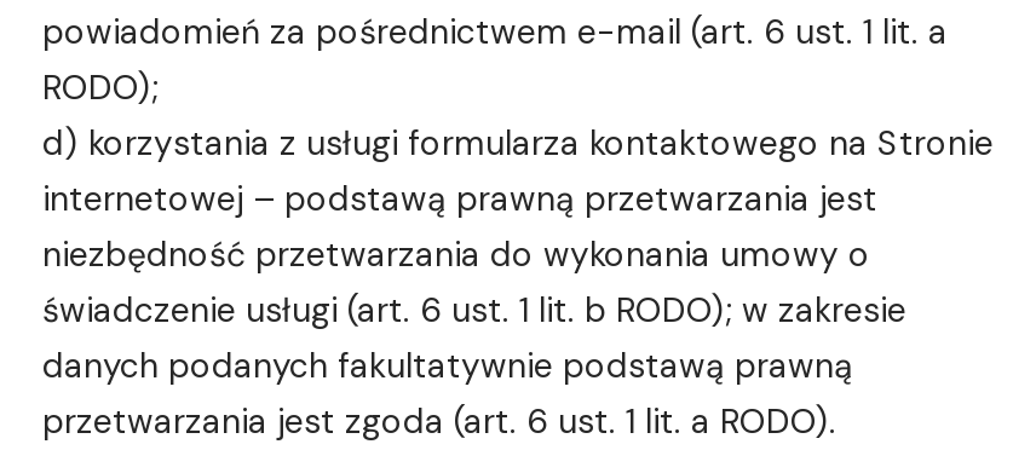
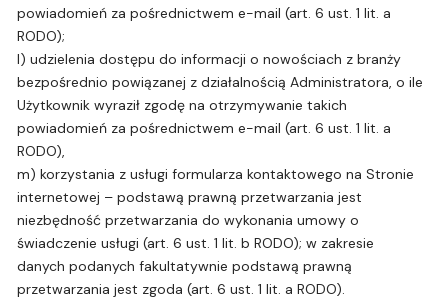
[42,121,994,165] d) korzystania z usługi formularza kontaktowego na Stronie -> [17,50,423,183] l) udzielenia dostępu do informacji o nowościach z branży | bezpośrednio powiązanej z działalnością Administratora, o ile | Użytkownik wyraził zgodę na otrzymywanie takich | powiadomień za pośrednictwem e-mail (art. 6 ust. 1 lit. a | RODO), | m) korzystania z usługi formularza kontaktowego na Stronie

